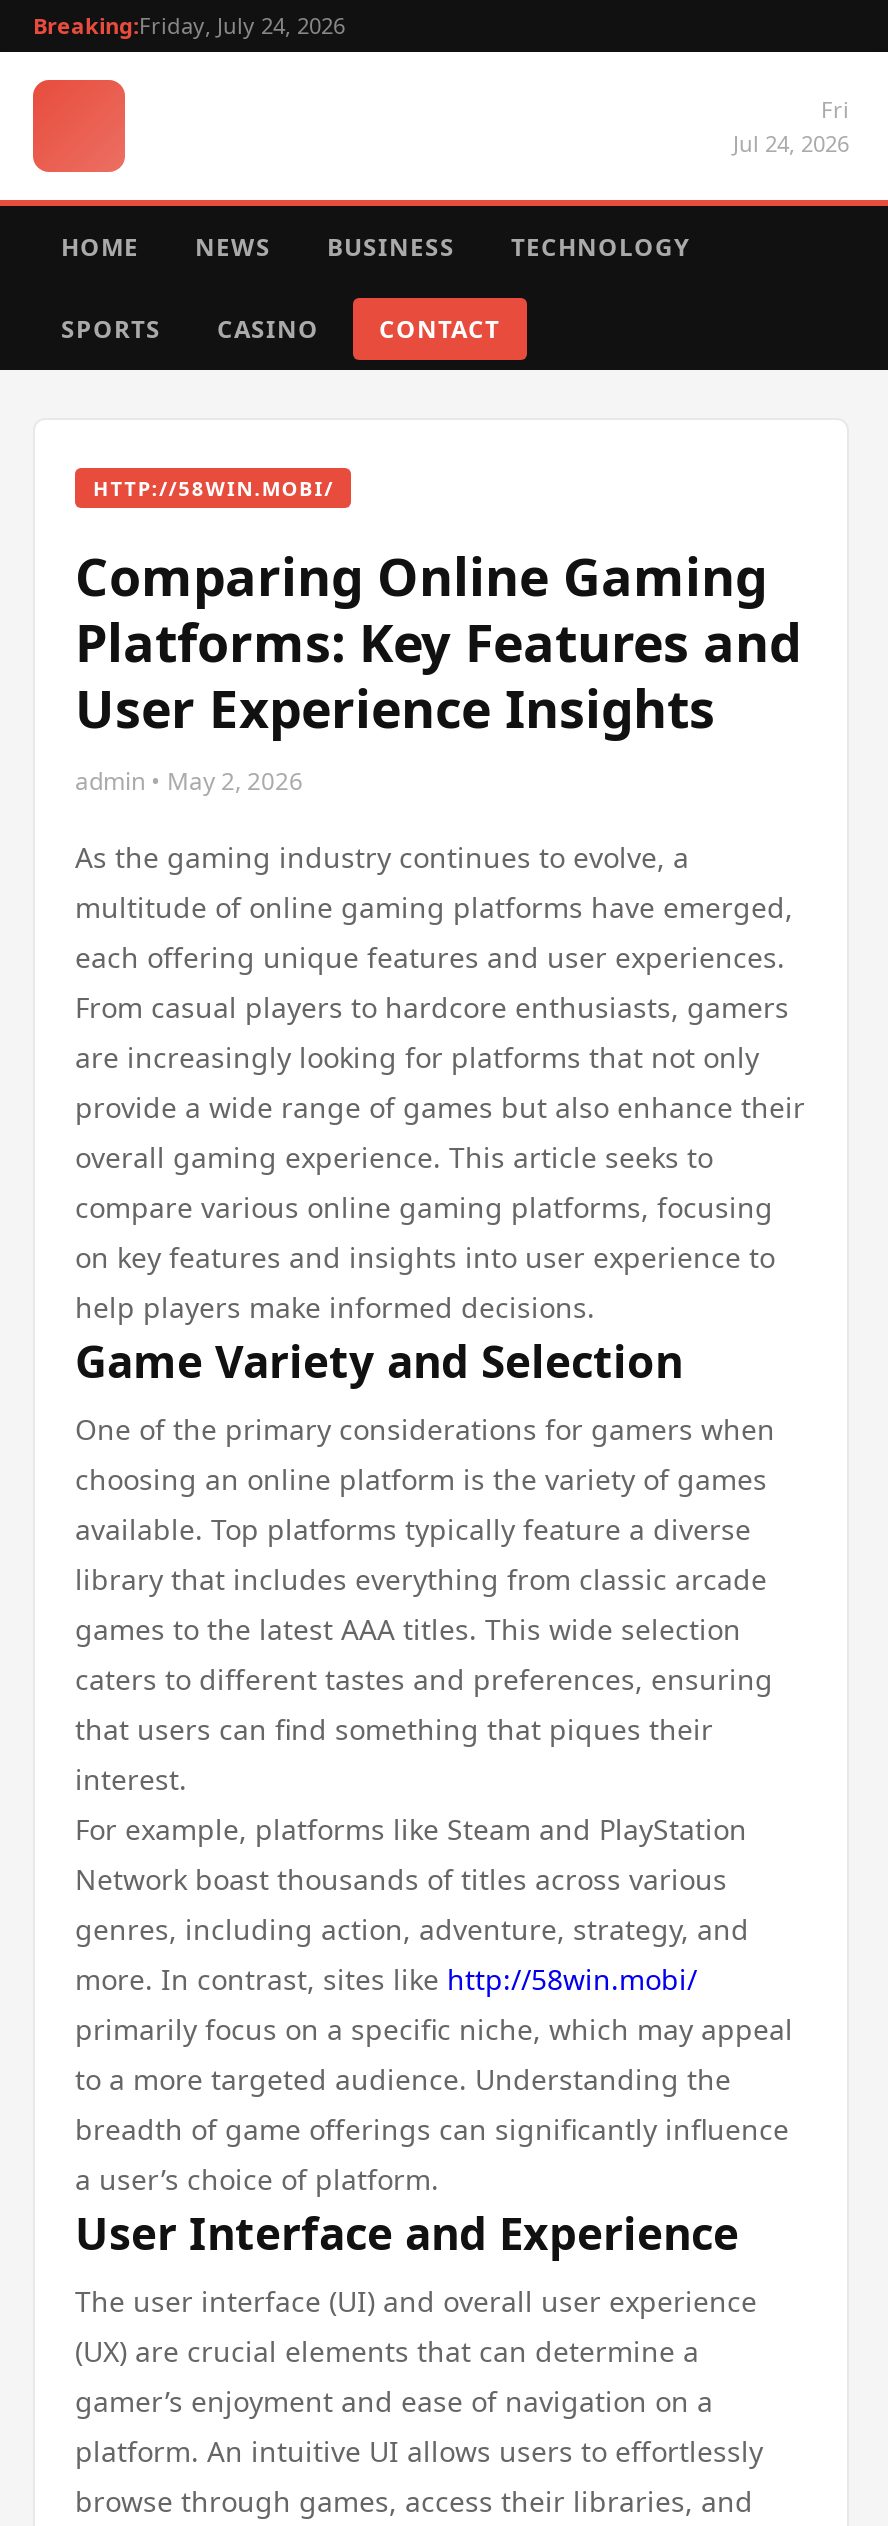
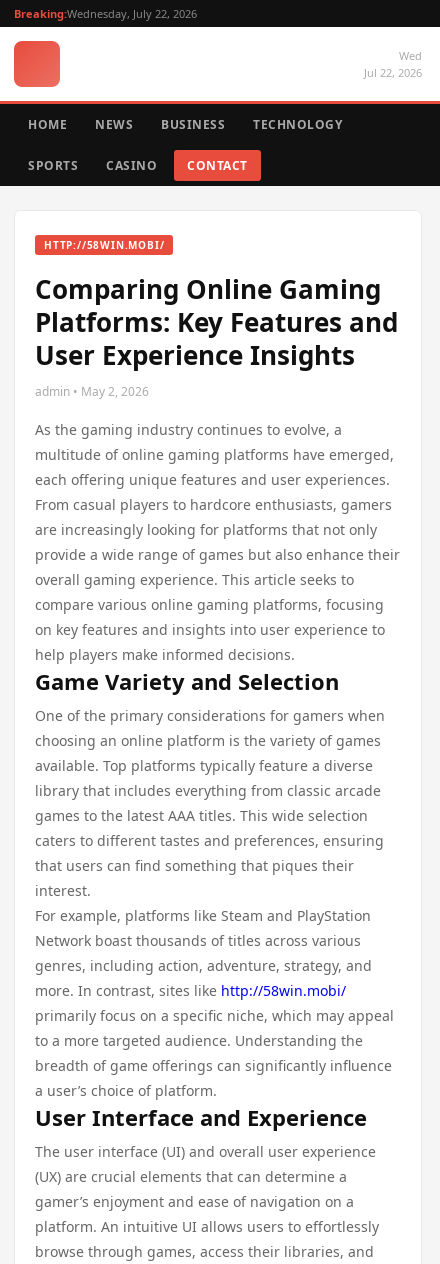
[33,10,345,40] Breaking:Friday, July 24, 2026 -> [14,6,197,21] Breaking:Wednesday, July 22, 2026
[733,94,849,158] Fri | Jul 24, 2026 -> [364,48,422,80] Wed | Jul 22, 2026

